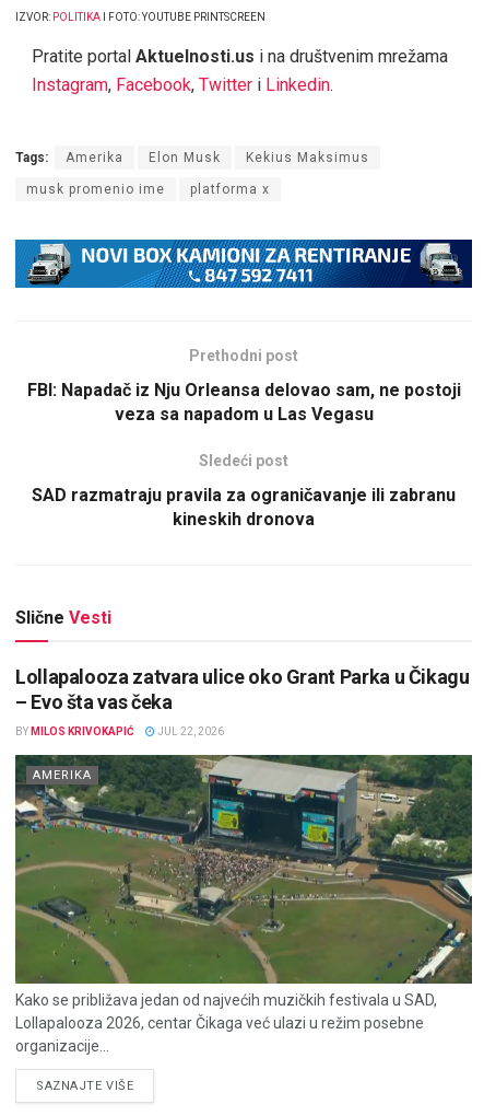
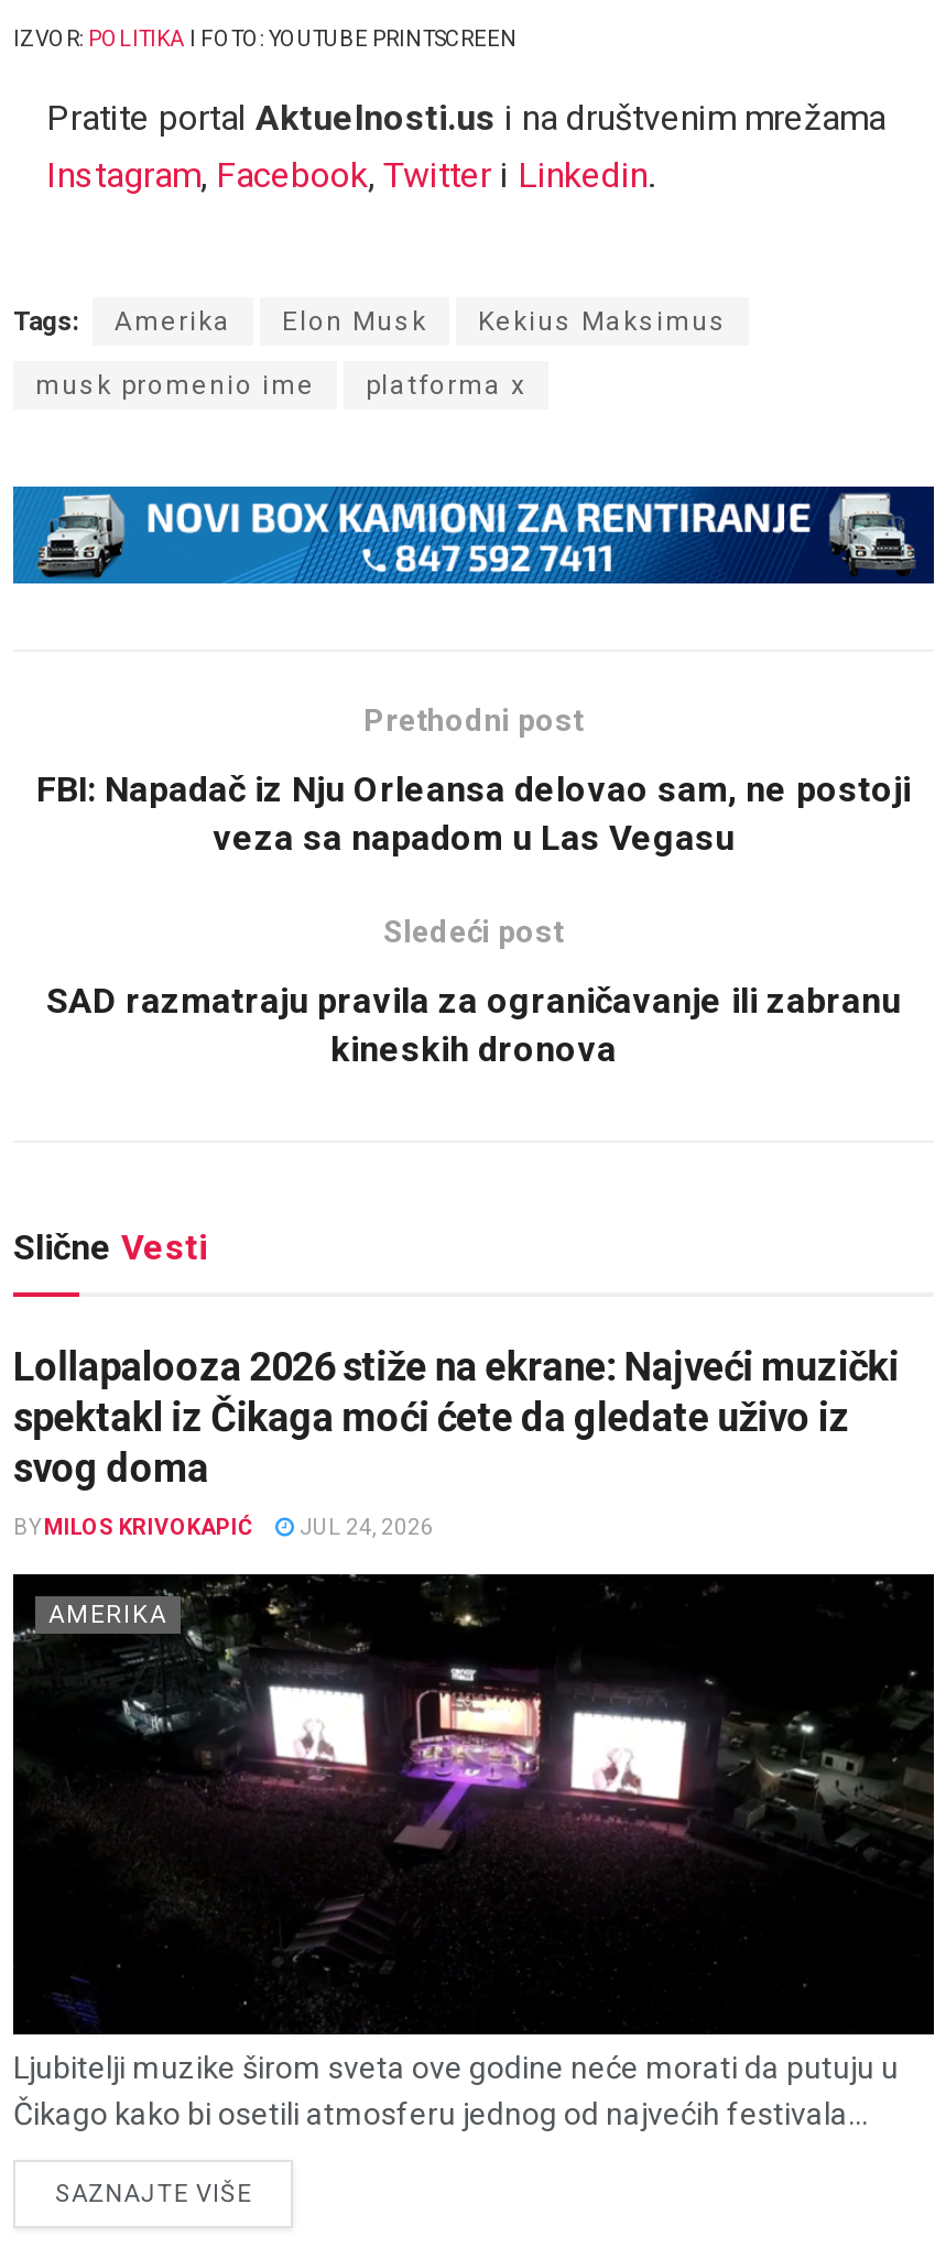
[15,665,469,713] Lollapalooza zatvara ulice oko Grant Parka u Čikagu | – Evo šta vas čeka -> [13,1343,899,1490] Lollapalooza 2026 stiže na ekrane: Najveći muzički | spektakl iz Čikaga moći ćete da gledate uživo iz | svog doma
[15,725,224,737] BY MILOS KRIVOKAPIĆ JUL 22, 2026 -> [13,1514,434,1539] BY MILOS KRIVOKAPIĆ JUL 24, 2026
moved [15,725,134,782] -> [13,1514,253,1629]: BY MILOS KRIVOKAPIĆ | AMERIKA
[14,754,473,1055] [image] | Kako se približava jedan od najvećih muzičkih festivala u SAD, | Lollapalooza 2026, centar Čikaga već ulazi u režim posebne | organizacije... -> [11,1572,934,2131] [image] | Ljubitelji muzike širom sveta ove godine neće morati da putuju u | Čikago kako bi osetili atmosferu jednog od najvećih festivala...

